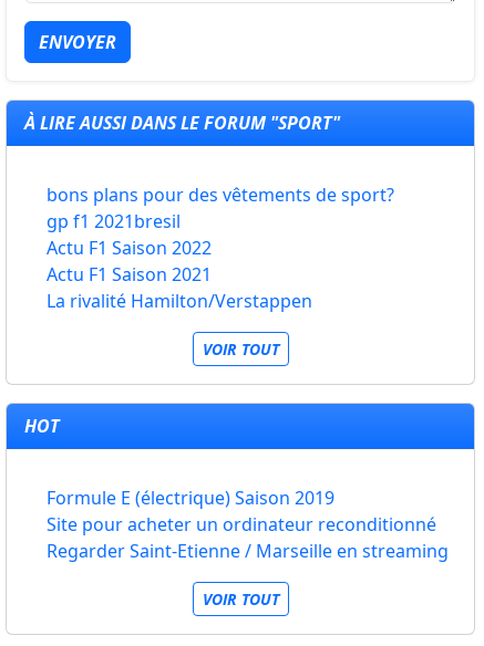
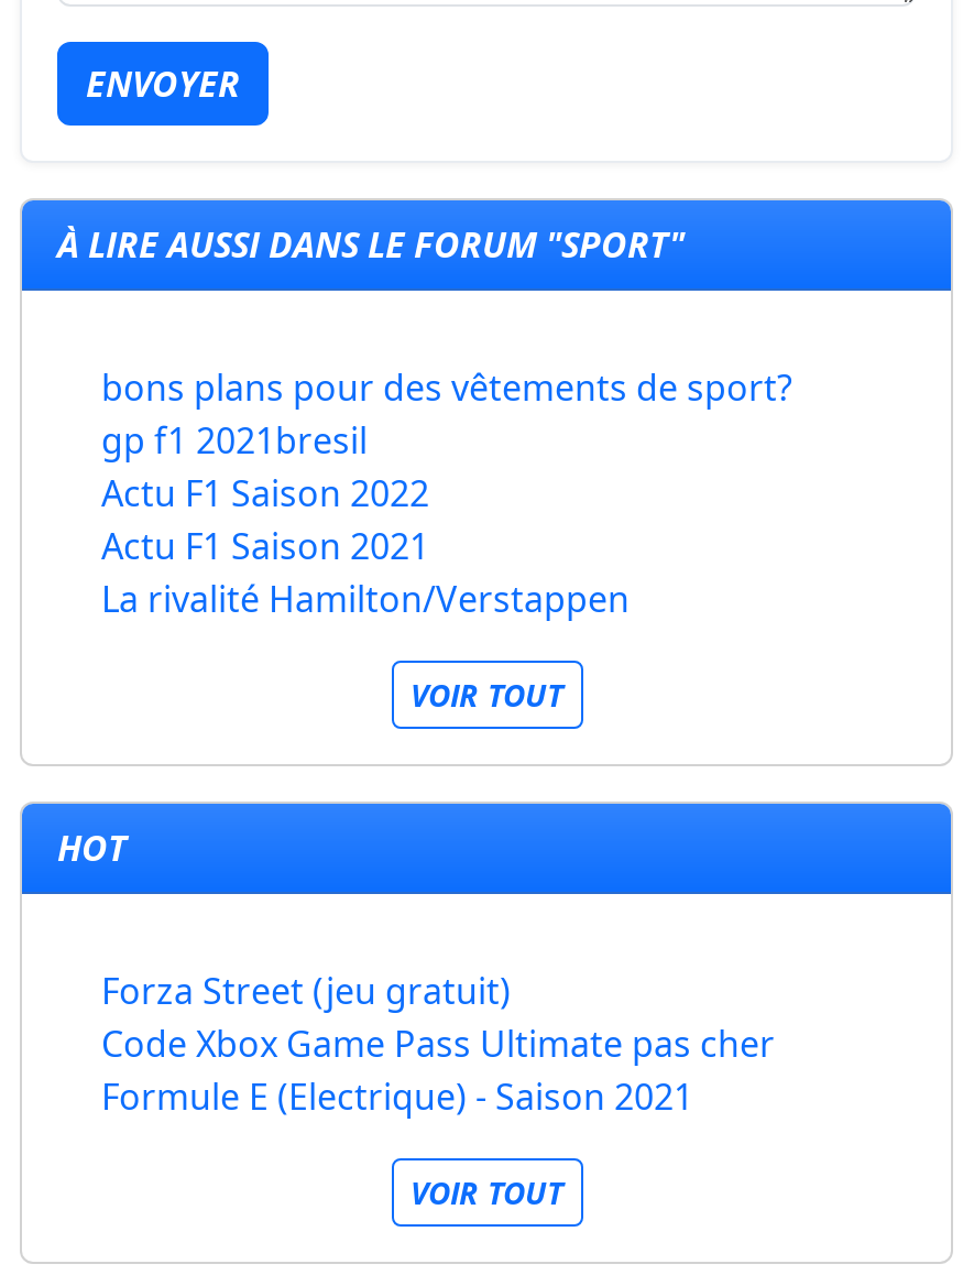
[47,486,449,563] Formule E (électrique) Saison 2019 | Site pour acheter un ordinateur reconditionné | Regarder Saint-Etienne / Marseille en streaming -> [101,967,775,1121] Forza Street (jeu gratuit) | Code Xbox Game Pass Ultimate pas cher | Formule E (Electrique) - Saison 2021

